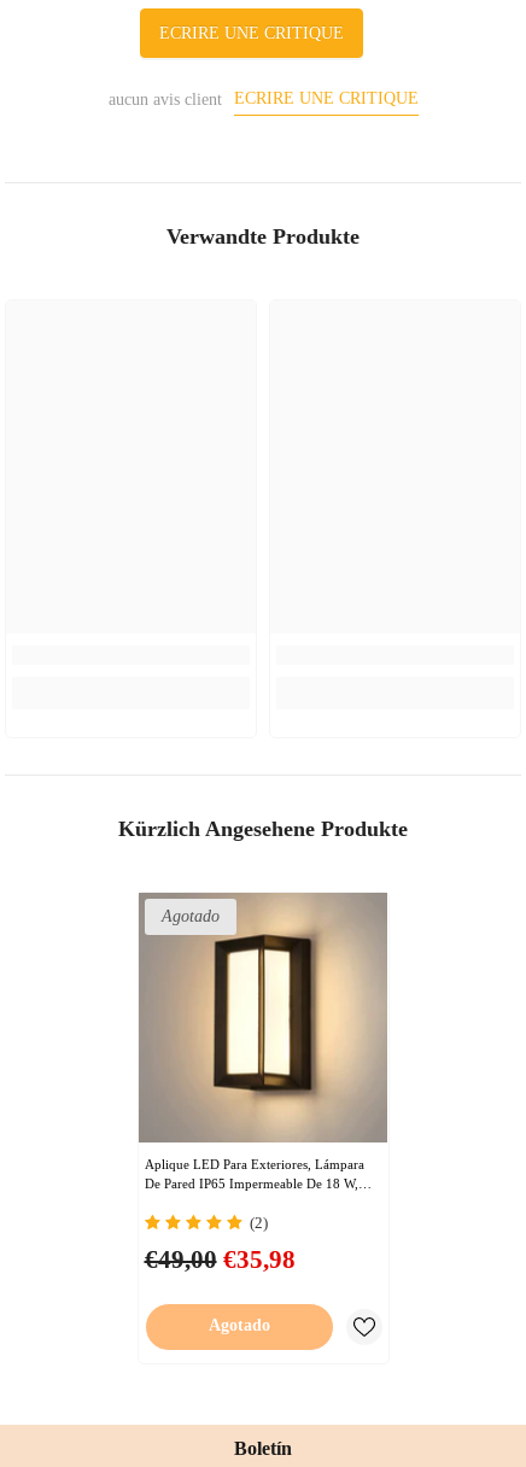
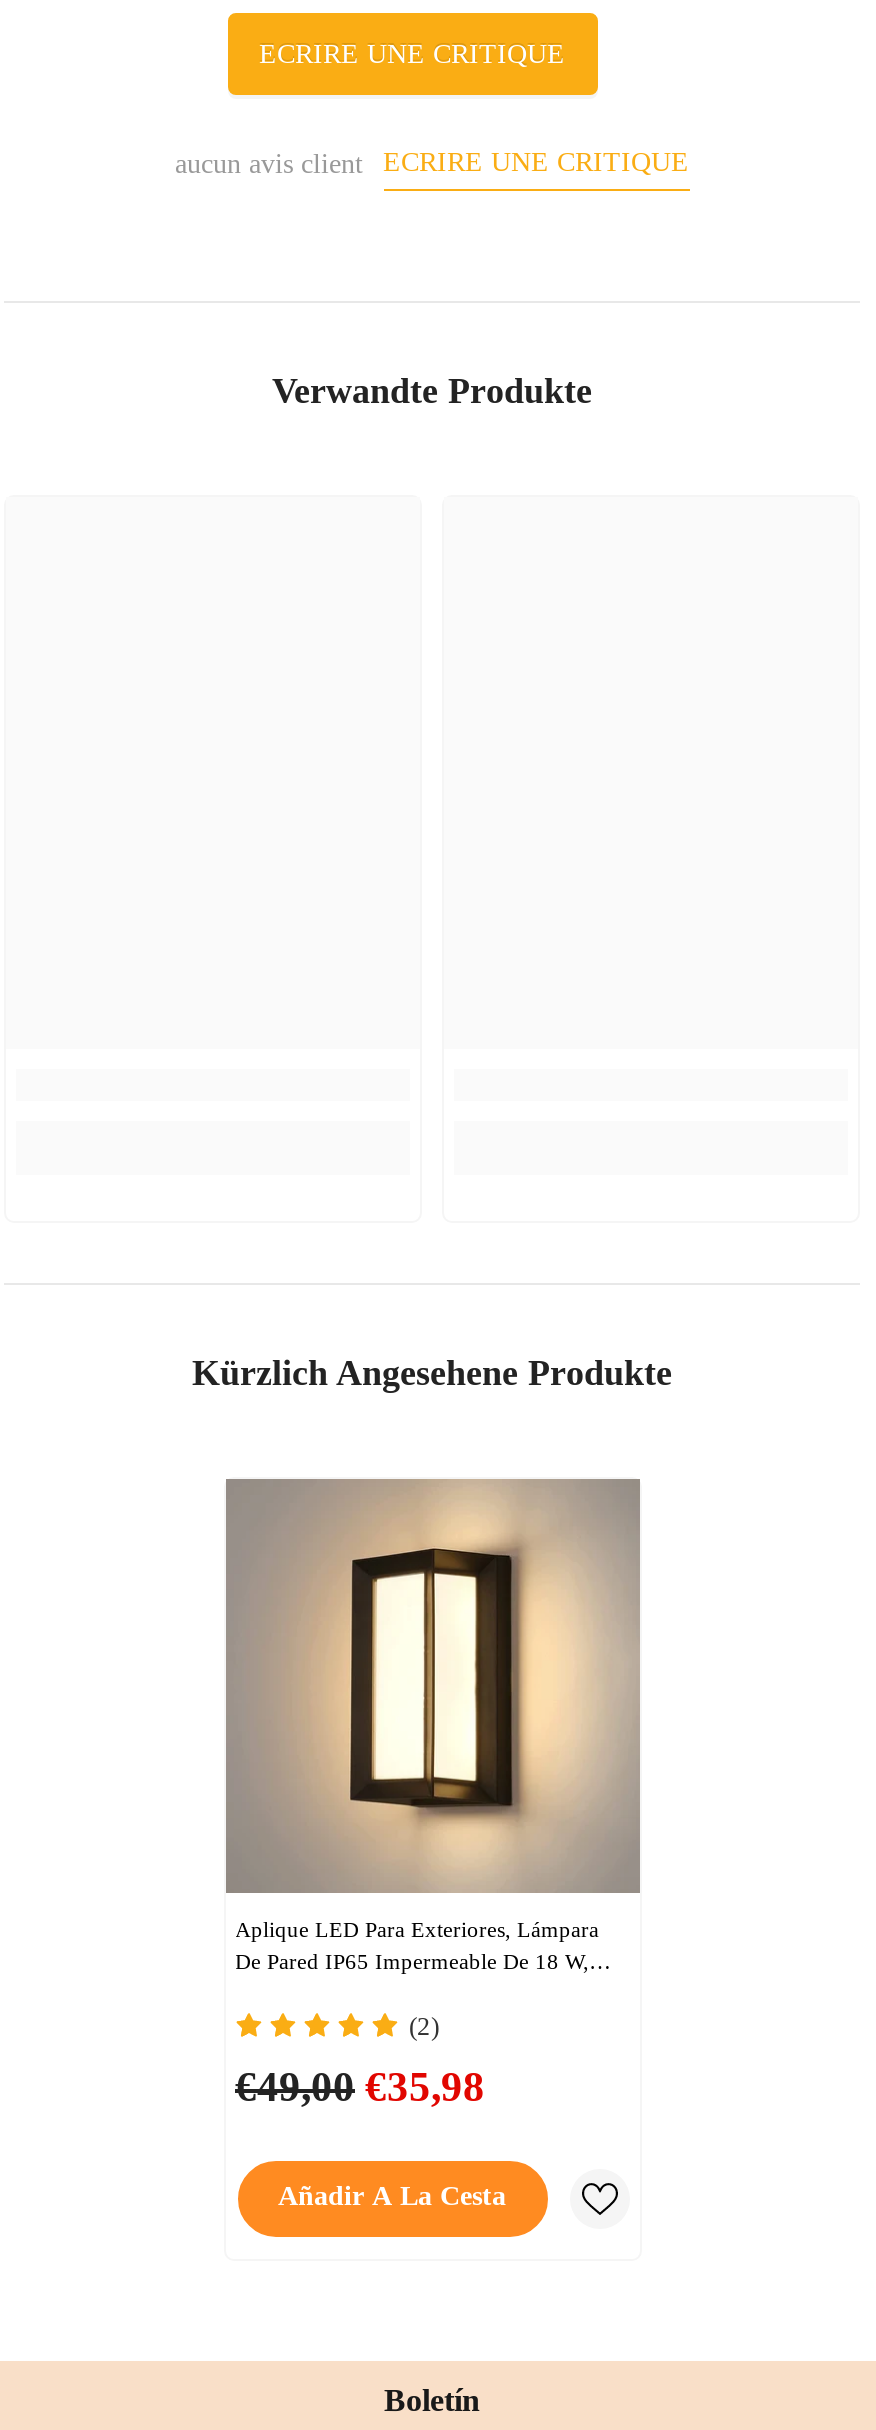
[161,907,219,925] Agotado -> none
[208,1316,270,1334] Agotado -> [278,2181,506,2211] Añadir A La Cesta

